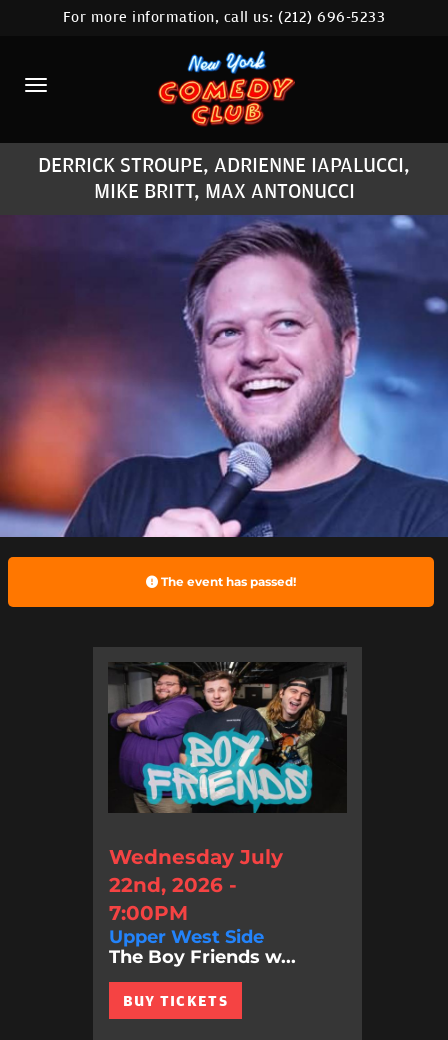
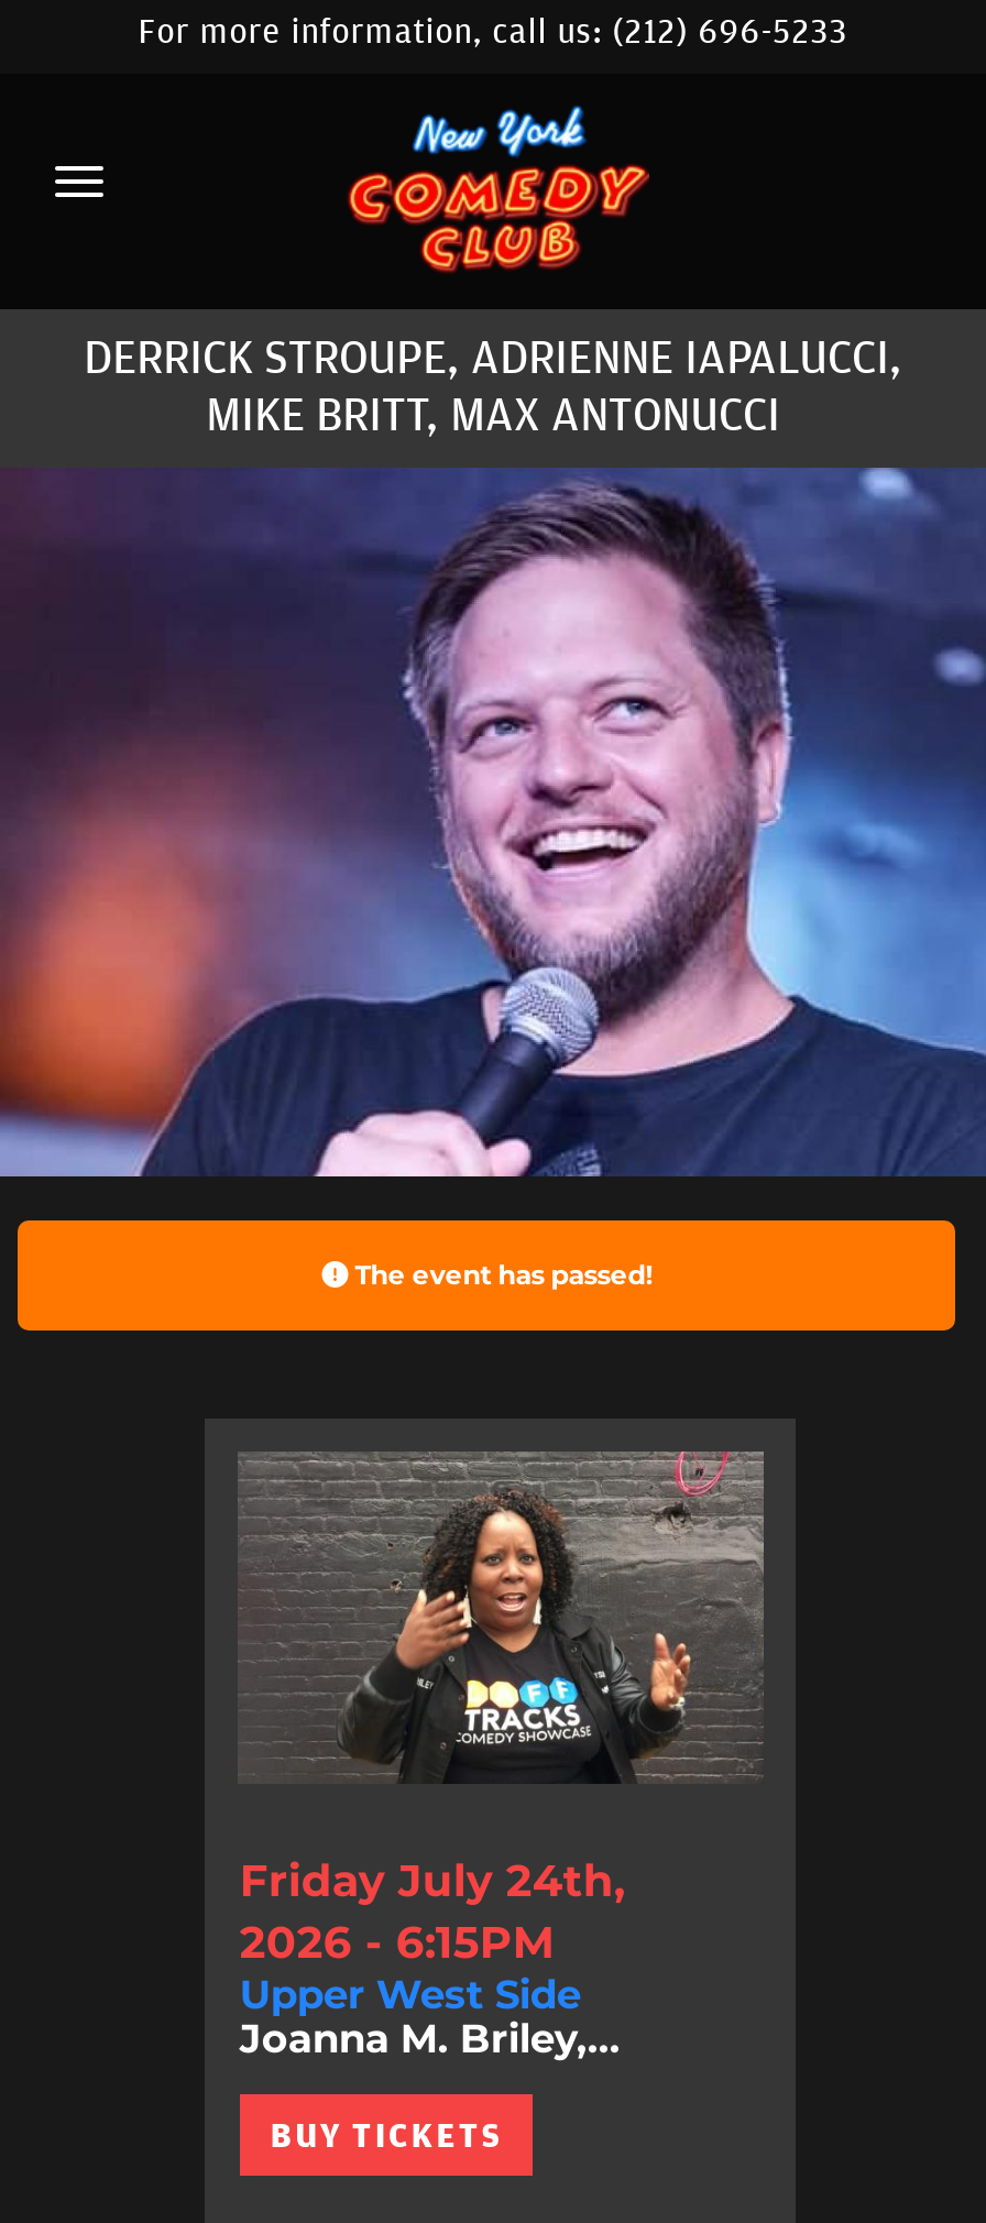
[108,662,347,925] [image] | Wednesday July | 22nd, 2026 - | 7:00PM -> [238,1449,764,1969] [image] | Friday July 24th, | 2026 - 6:15PM
[109,946,296,968] The Boy Friends w... -> [239,2015,620,2064] Joanna M. Briley,...

